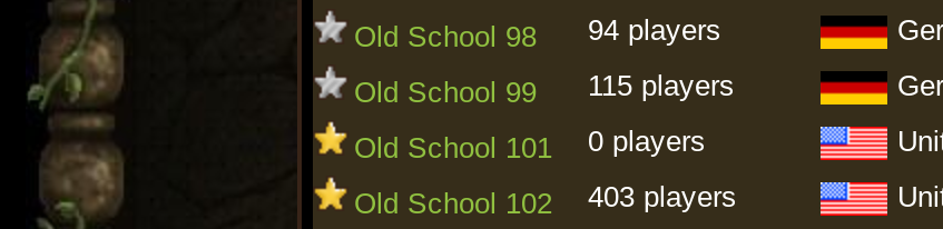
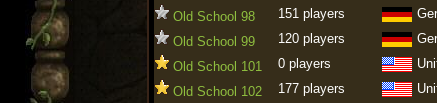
[354,13,721,53] Old School 98 94 players -> [172,6,344,24] Old School 98 151 players
[354,69,735,109] Old School 99 115 players -> [172,31,344,49] Old School 99 120 players
[354,180,737,220] Old School 102 403 players -> [172,81,344,99] Old School 102 177 players

